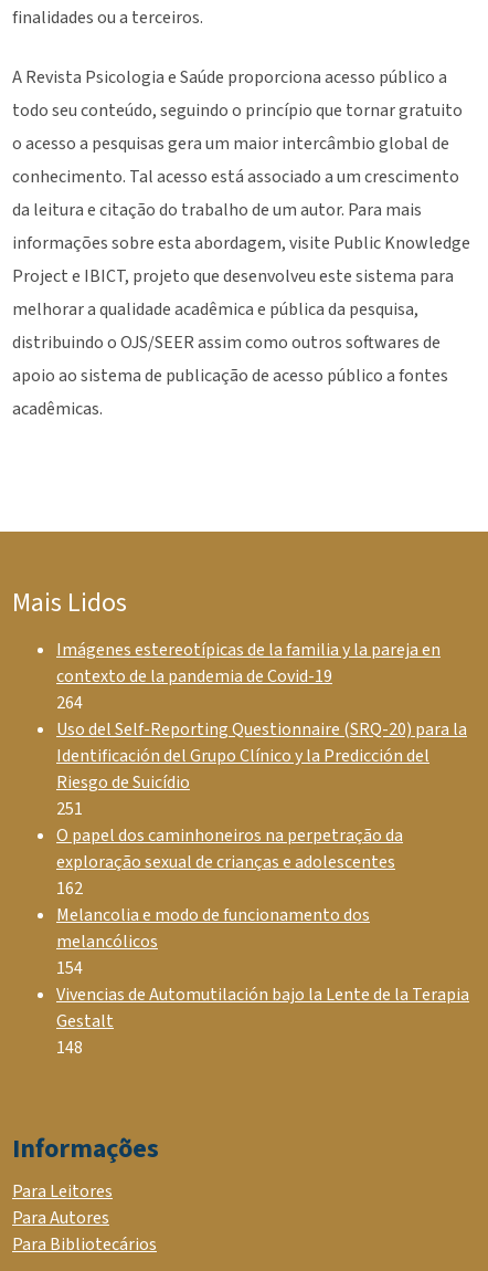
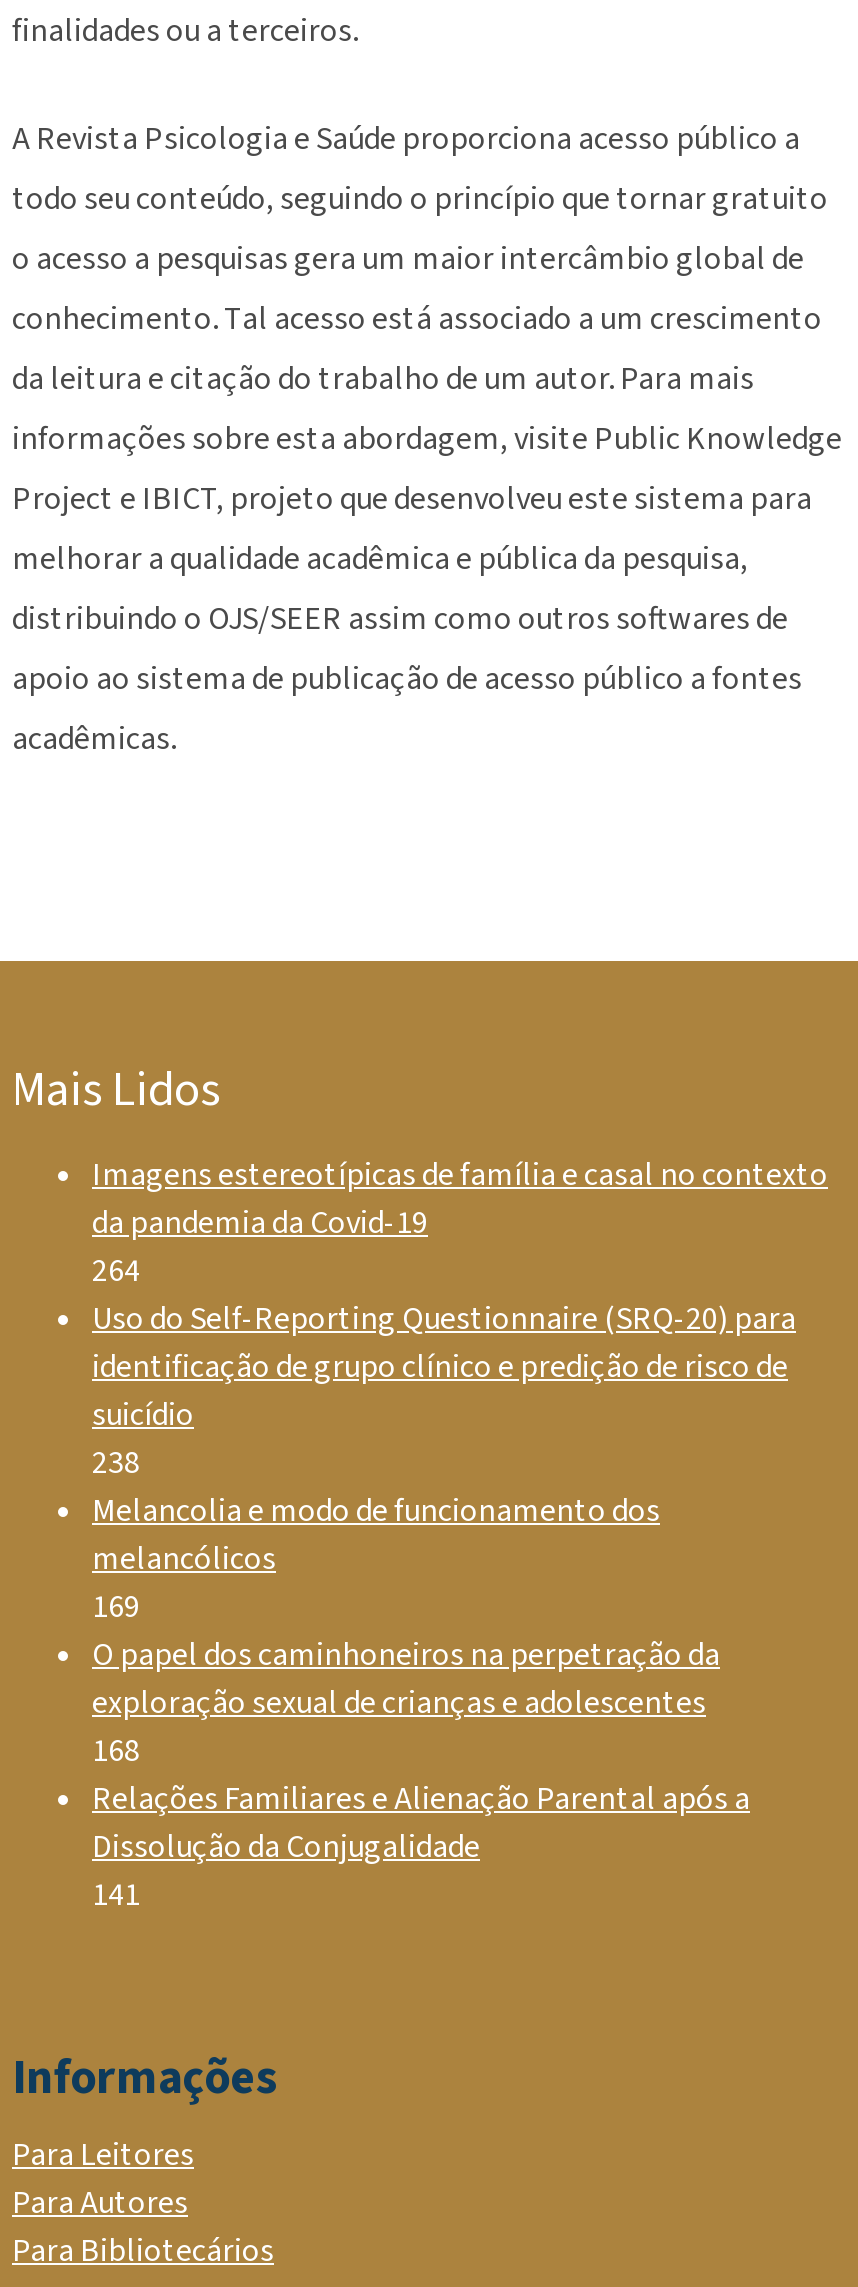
[56,638,441,689] Imágenes estereotípicas de la familia y la pareja en | contexto de la pandemia de Covid-19 -> [92,1153,828,1245] Imagens estereotípicas de família e casal no contexto | da pandemia da Covid-19
[56,717,467,821] Uso del Self-Reporting Questionnaire (SRQ-20) para la | Identificación del Grupo Clínico y la Predicción del | Riesgo de Suicídio | 251 -> [92,1297,796,1629] Uso do Self-Reporting Questionnaire (SRQ-20) para | identificação de grupo clínico e predição de risco de | suicídio | 238 | 169
moved [56,823,403,874] -> [92,1633,720,1725]: O papel dos caminhoneiros na perpetração da | exploração sexual de crianças e adolescentes
[56,876,469,1060] 162 | 154 | Vivencias de Automutilación bajo la Lente de la Terapia | Gestalt | 148 -> [92,1729,750,1917] 168 | Relações Familiares e Alienação Parental após a | Dissolução da Conjugalidade | 141
moved [56,903,370,954] -> [92,1489,660,1581]: Melancolia e modo de funcionamento dos | melancólicos

